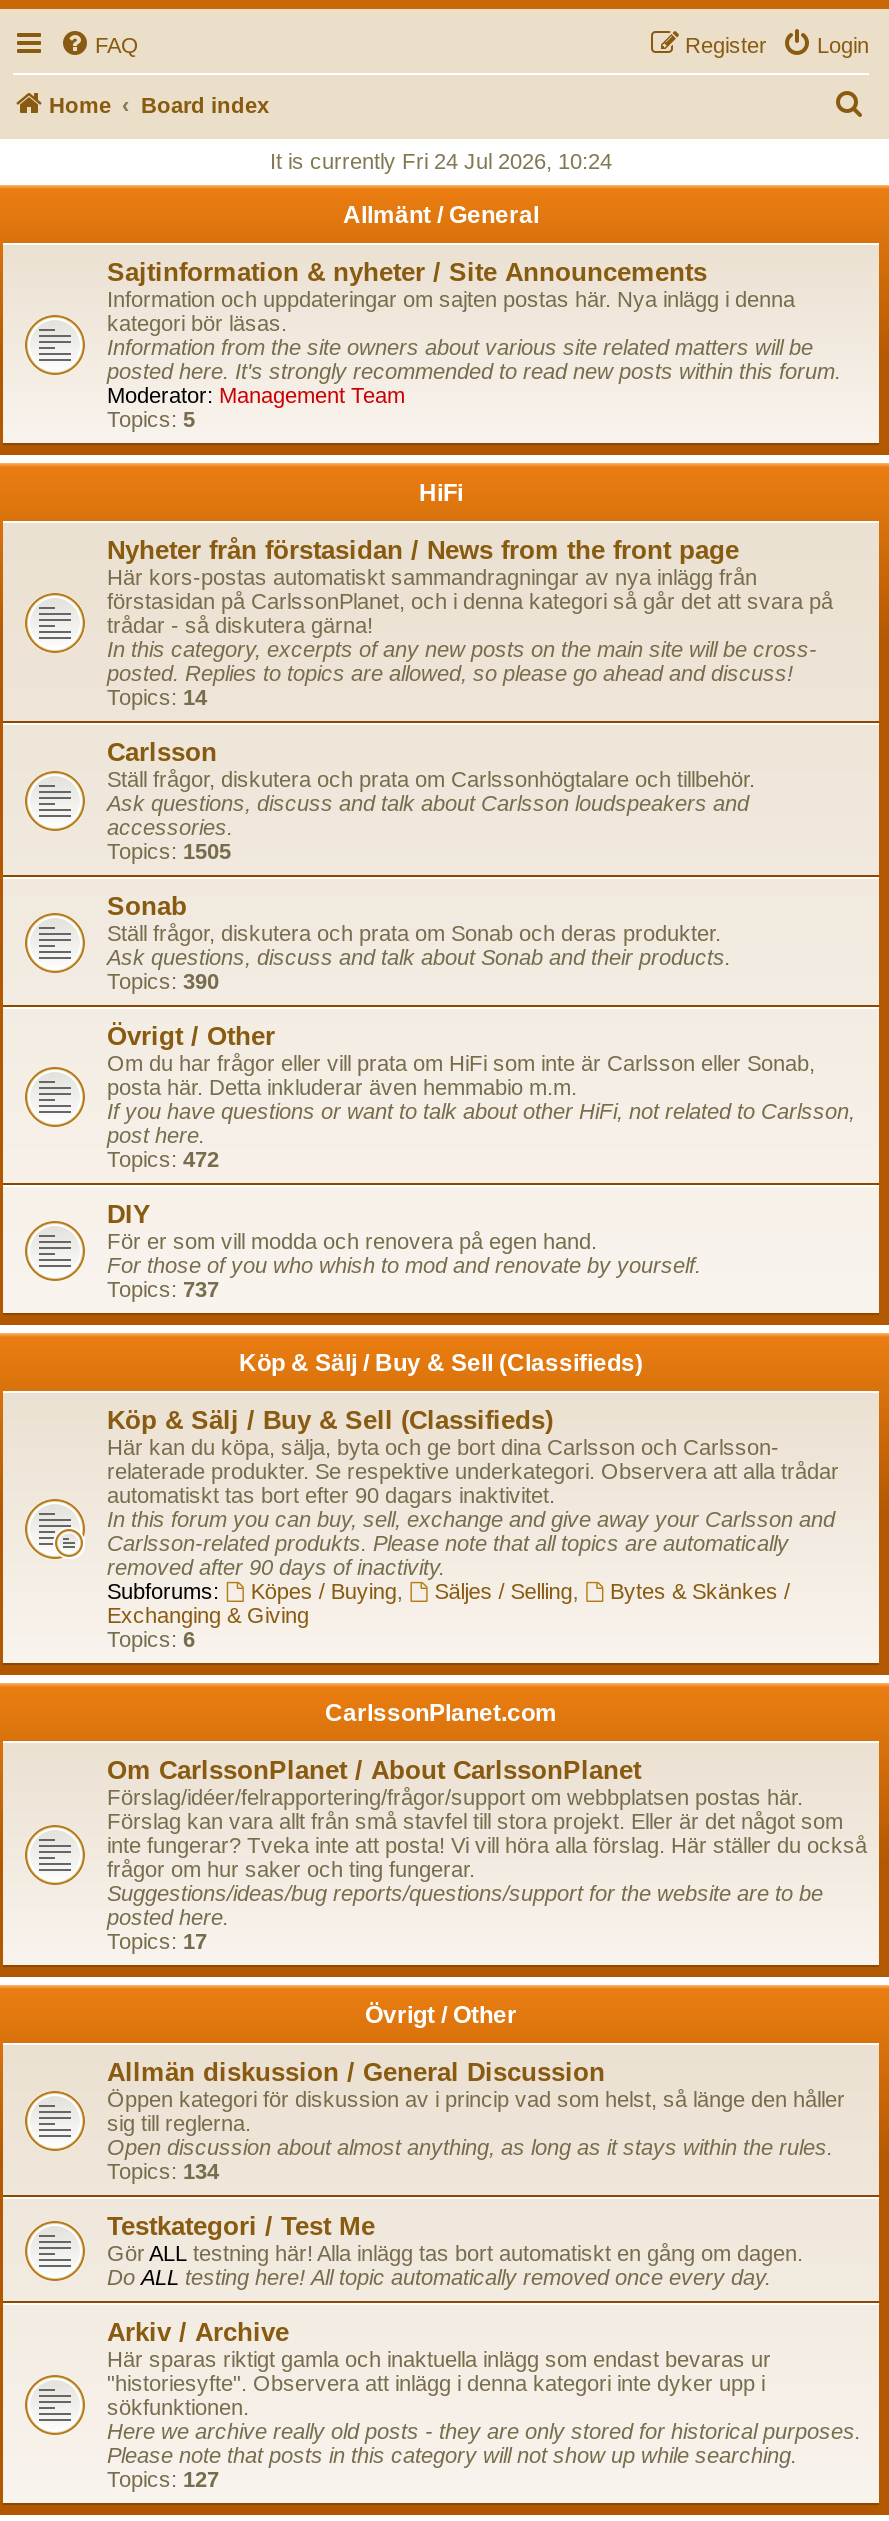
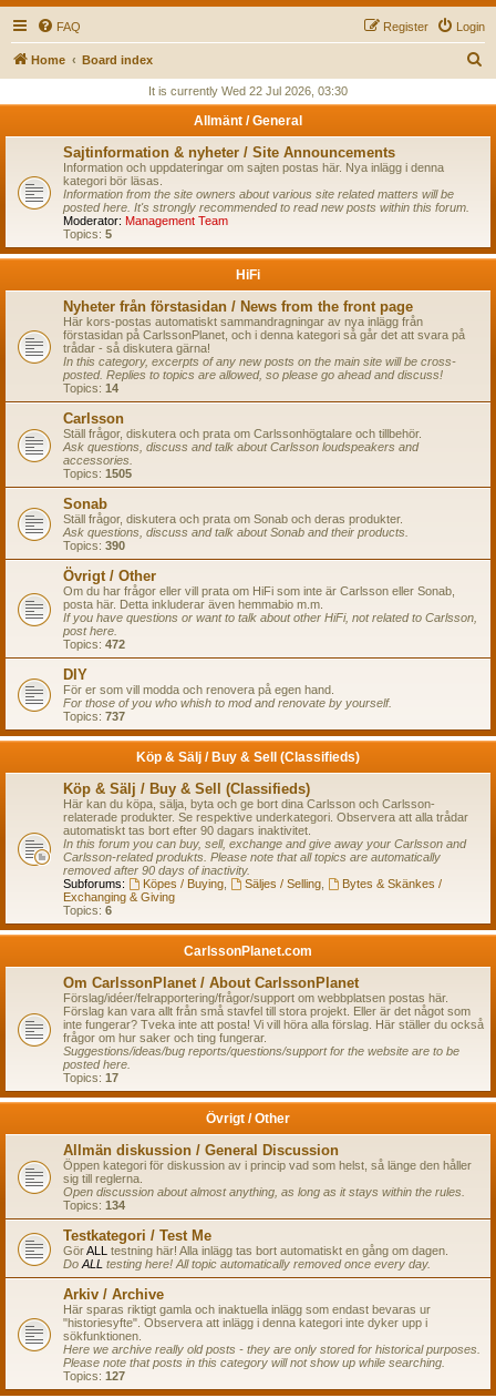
[270,149,612,173] It is currently Fri 24 Jul 2026, 10:24 -> [148,84,348,98] It is currently Wed 22 Jul 2026, 03:30

